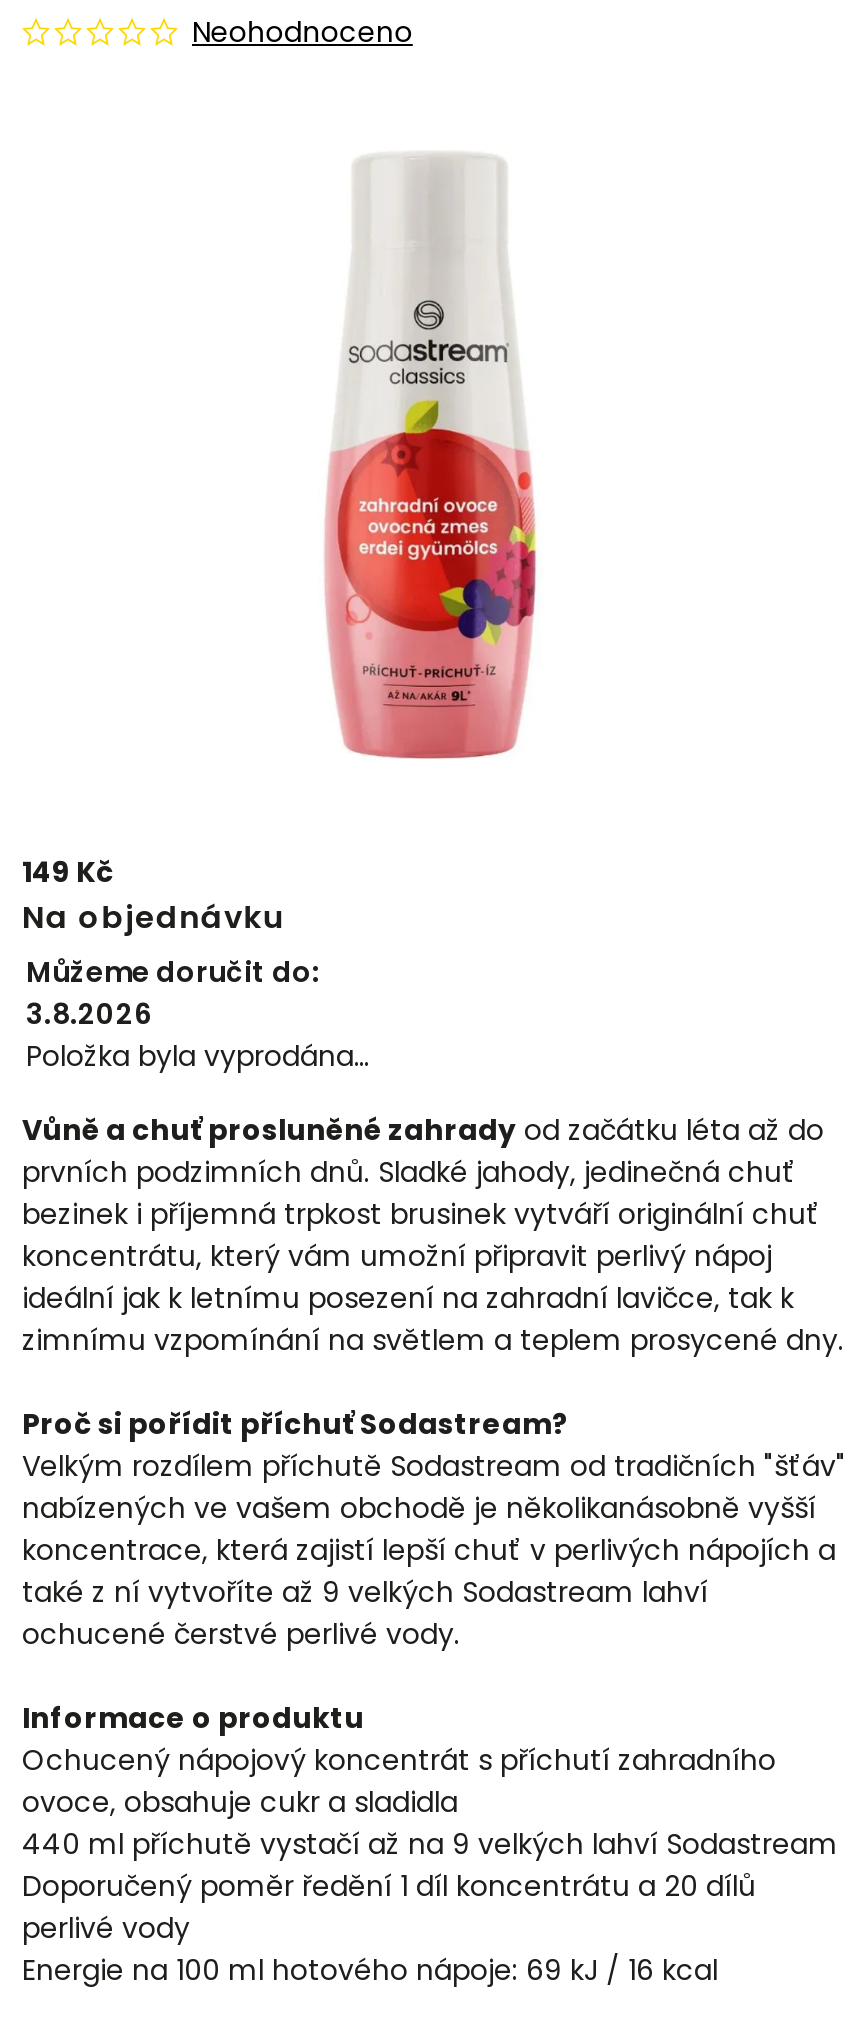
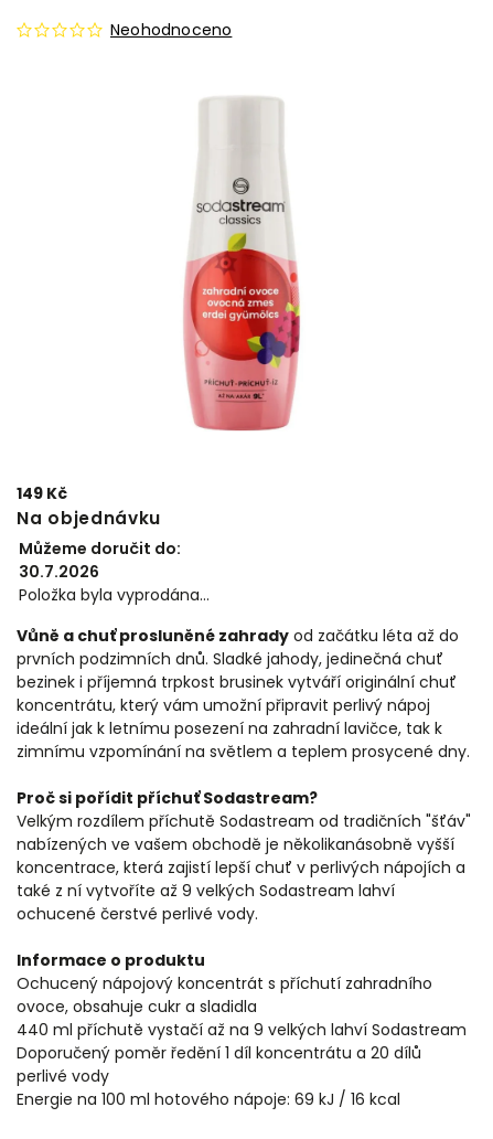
[26,994,152,1034] 3.8.2026 -> [19,561,99,583] 30.7.2026

